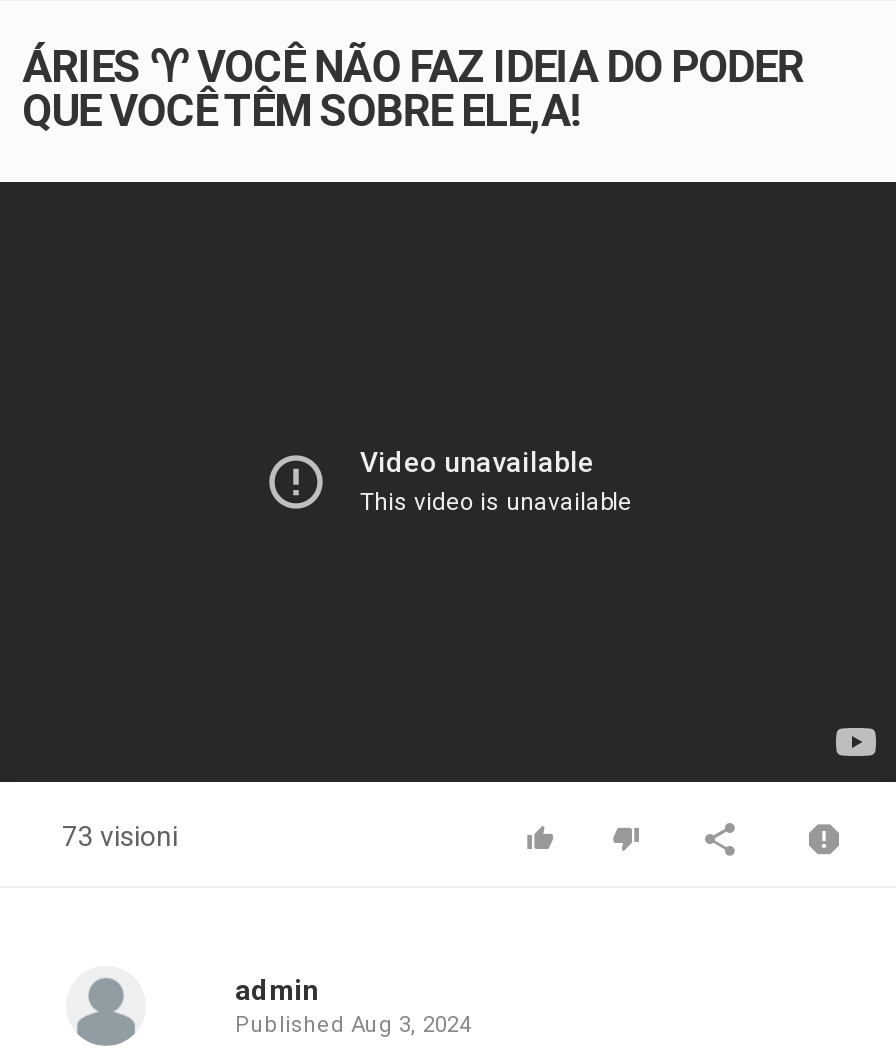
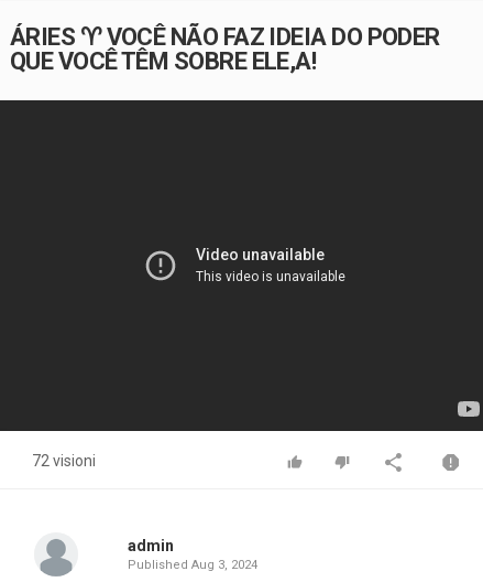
[62,820,178,852] 73 visioni -> [32,452,96,470] 72 visioni

